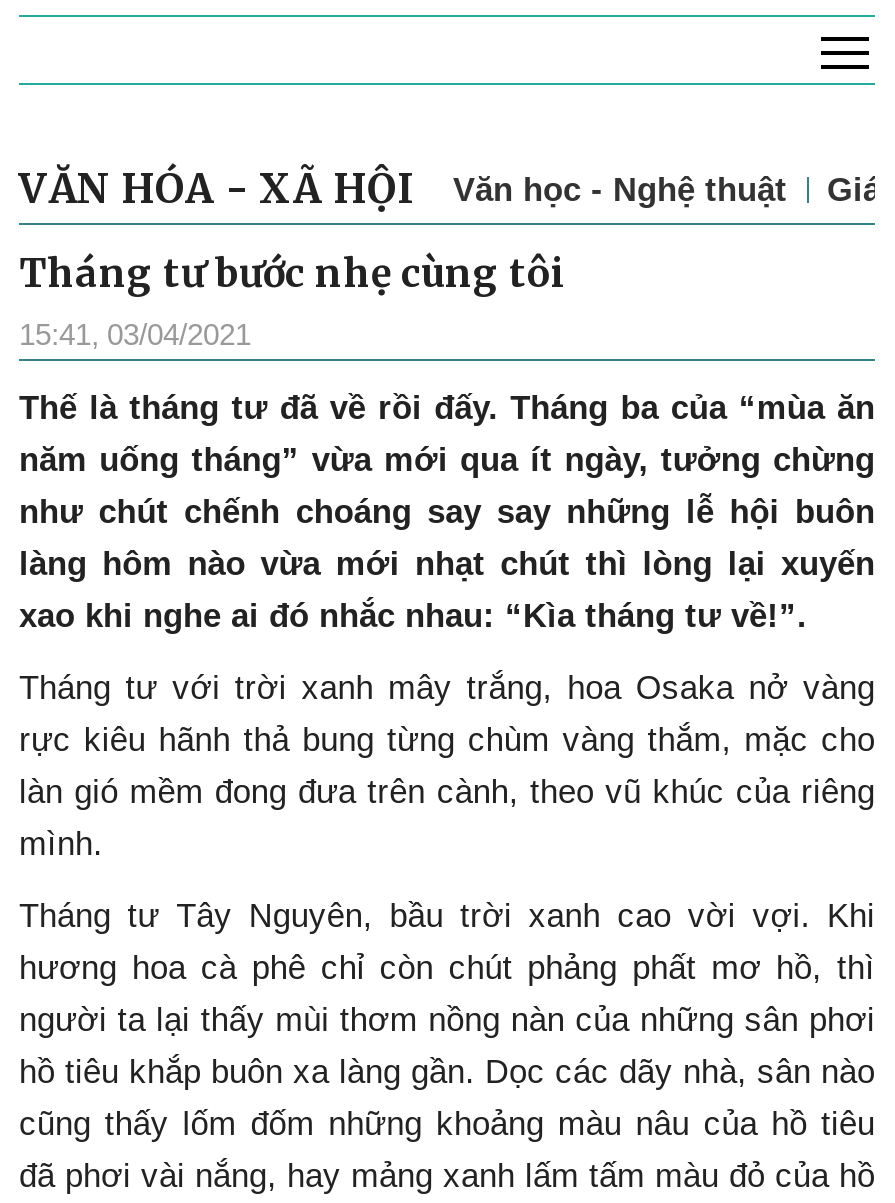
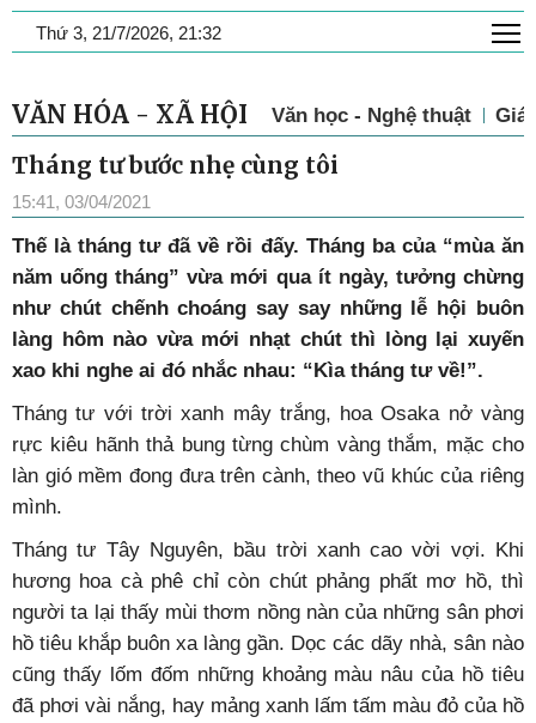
none -> [36,23,221,43] Thứ 3, 21/7/2026, 21:32

